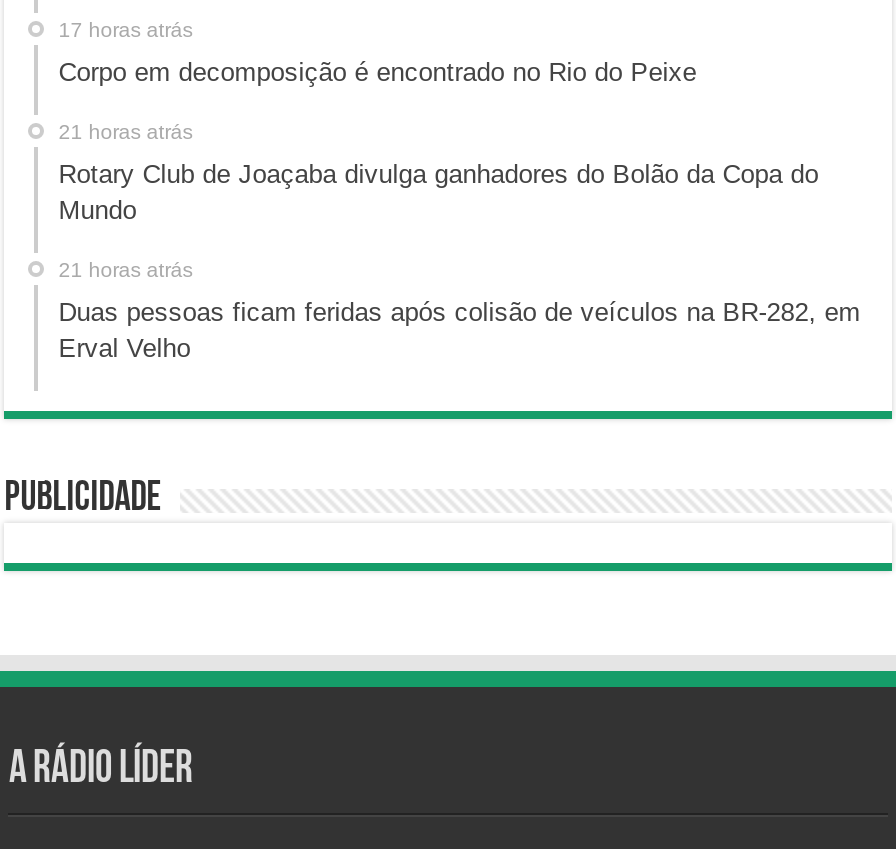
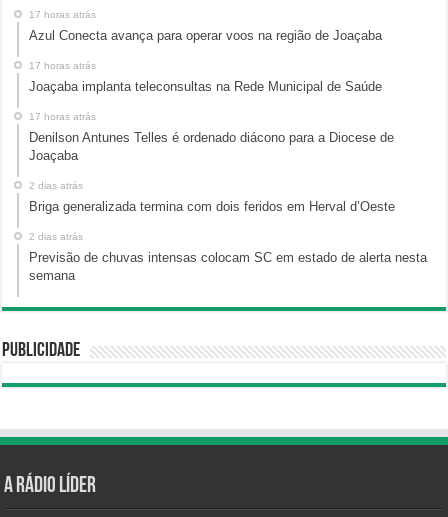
[58,57,860,363] Corpo em decomposição é encontrado no Rio do Peixe | 21 horas atrás | Rotary Club de Joaçaba divulga ganhadores do Bolão da Copa do | Mundo | 21 horas atrás | Duas pessoas ficam feridas após colisão de veículos na BR-282, em | Erval Velho -> [29,28,427,283] Azul Conecta avança para operar voos na região de Joaçaba | 17 horas atrás | Joaçaba implanta teleconsultas na Rede Municipal de Saúde | 17 horas atrás | Denilson Antunes Telles é ordenado diácono para a Diocese de | Joaçaba | 2 dias atrás | Briga generalizada termina com dois feridos em Herval d’Oeste | 2 dias atrás | Previsão de chuvas intensas colocam SC em estado de alerta nesta | semana

